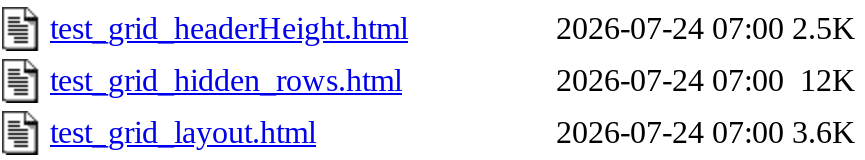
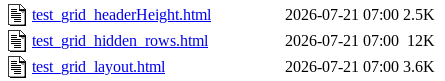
[556,12,856,46] 2026-07-24 07:00 2.5K -> [285,6,435,23] 2026-07-21 07:00 2.5K
[556,64,856,98] 2026-07-24 07:00 12K -> [285,32,435,49] 2026-07-21 07:00 12K
[556,116,856,150] 2026-07-24 07:00 3.6K -> [285,58,435,75] 2026-07-21 07:00 3.6K

